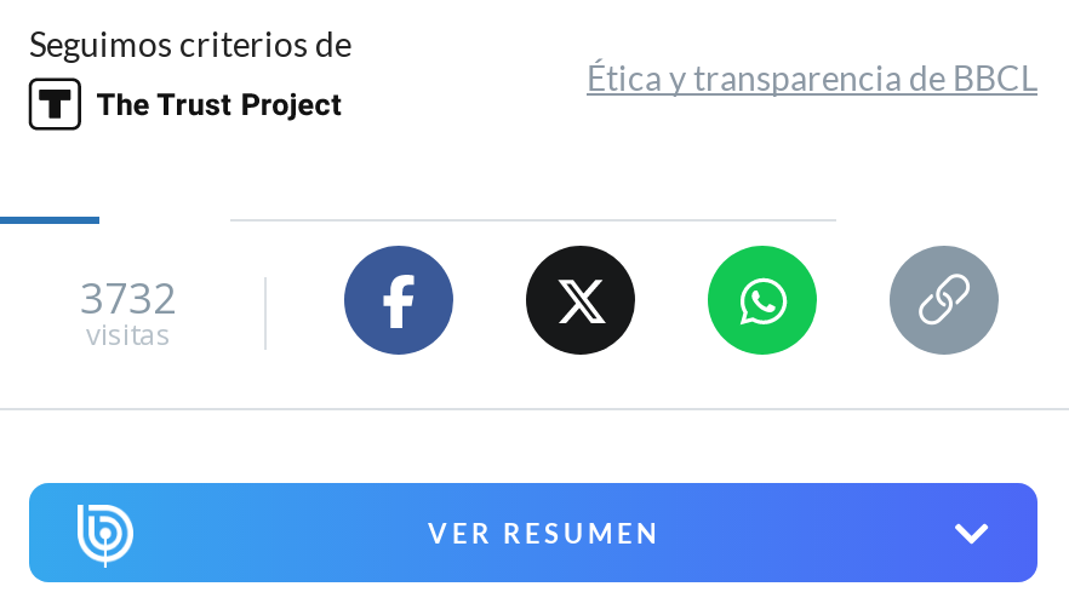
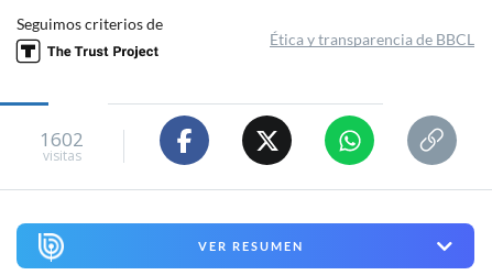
[80,270,177,326] 3732 -> [40,127,84,152] 1602

